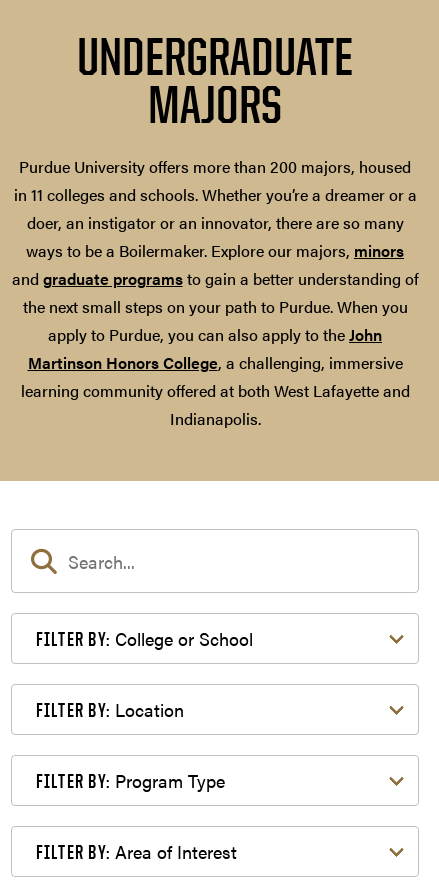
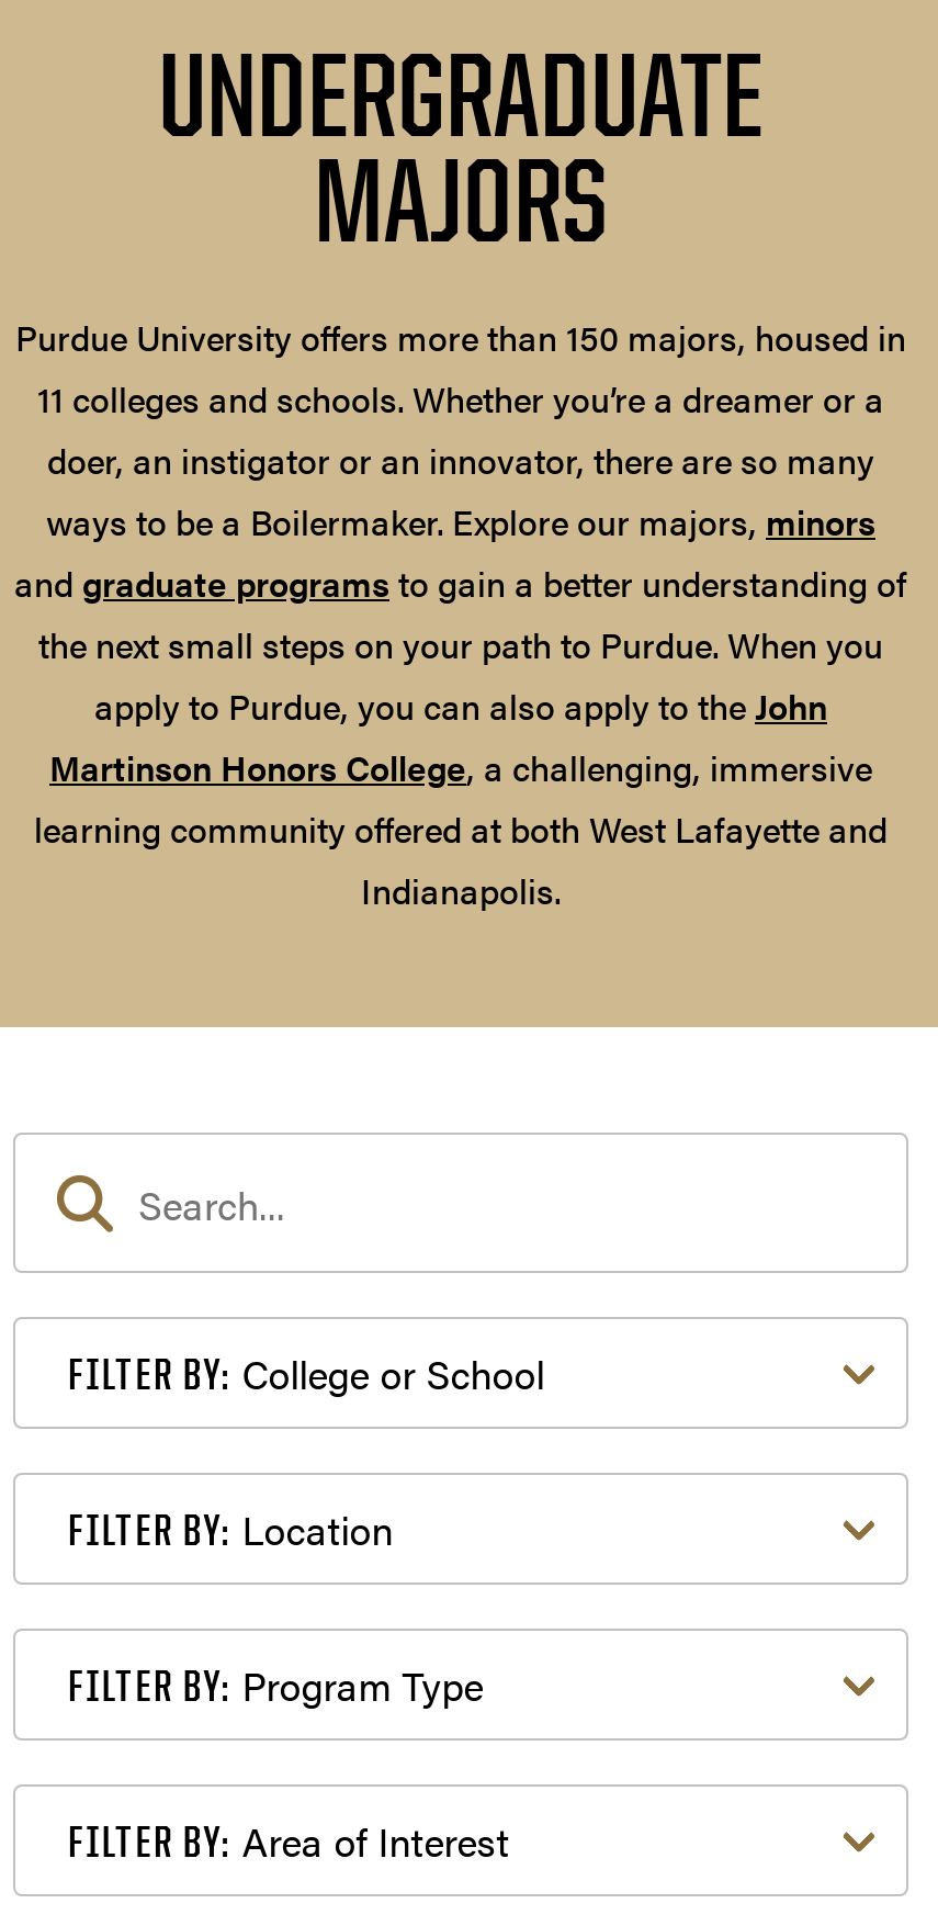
[13,155,416,206] Purdue University offers more than 200 majors, housed | in 11 colleges and schools. Whether you’re a dreamer or a -> [15,312,906,424] Purdue University offers more than 150 majors, housed in | 11 colleges and schools. Whether you’re a dreamer or a

